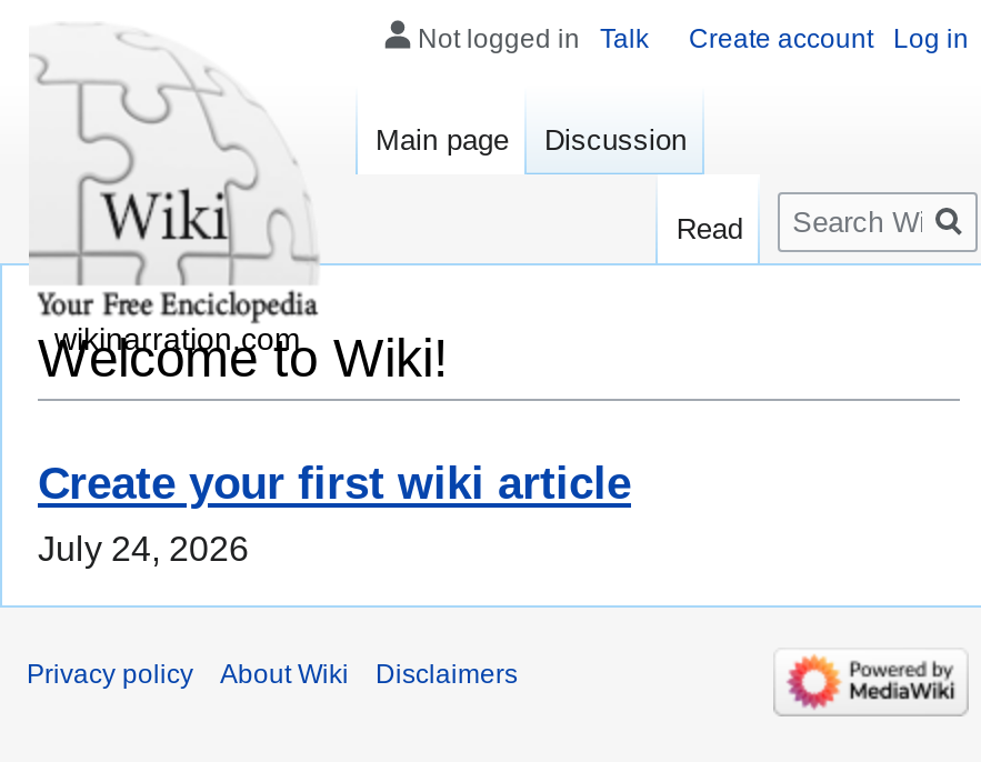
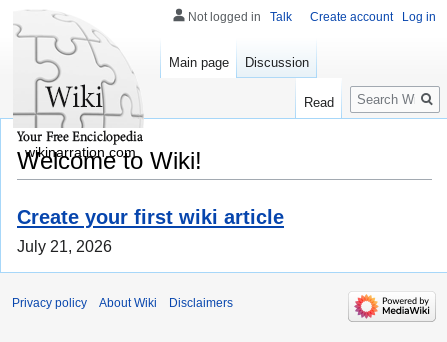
[38,531,249,568] July 24, 2026 -> [17,238,112,255] July 21, 2026

